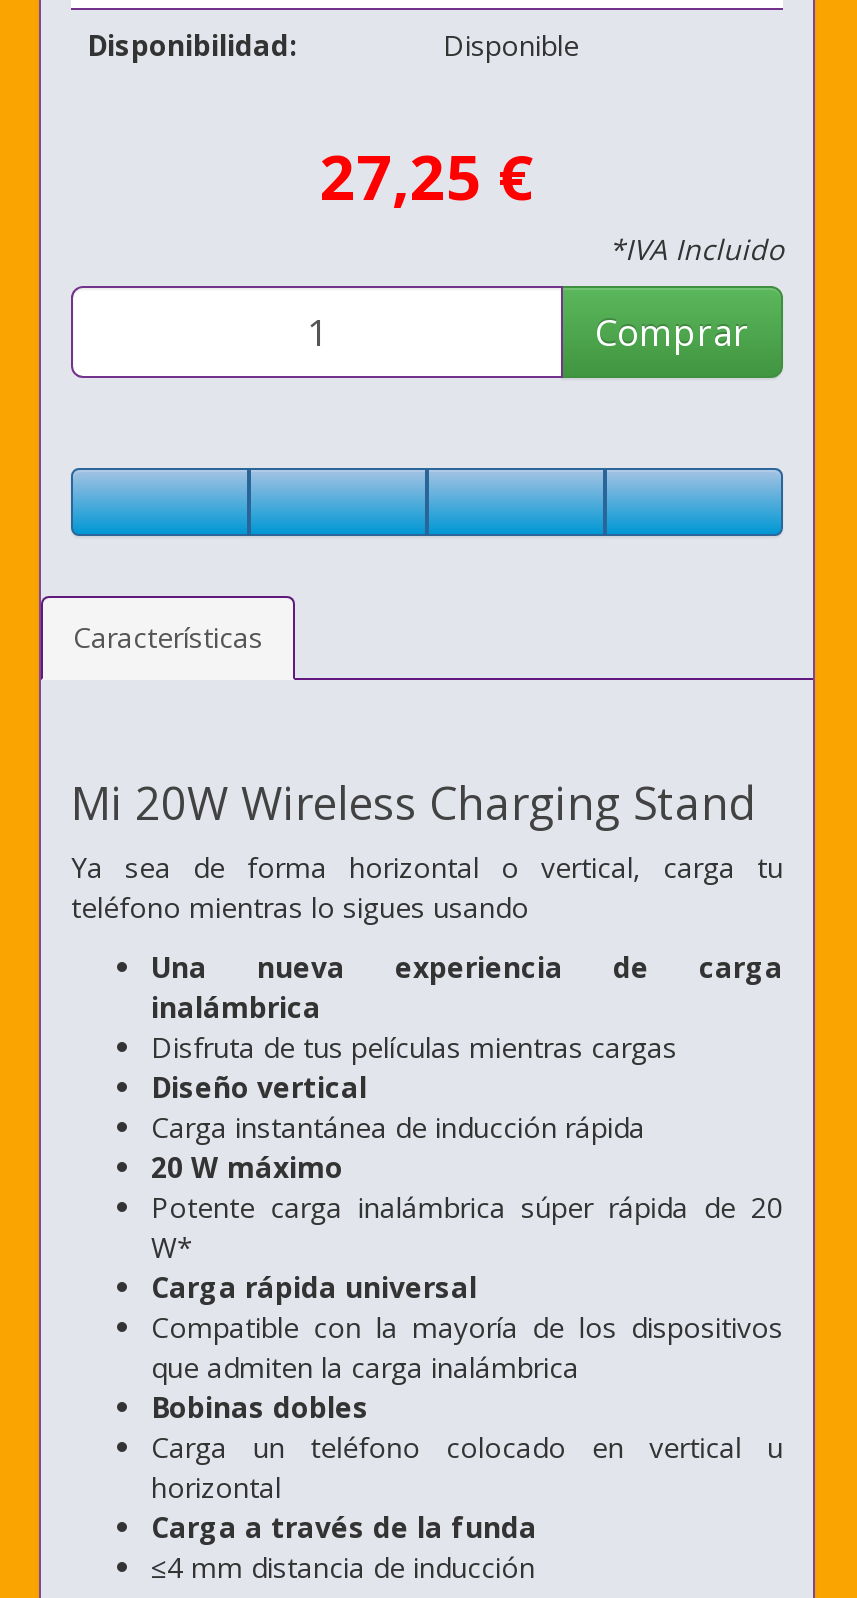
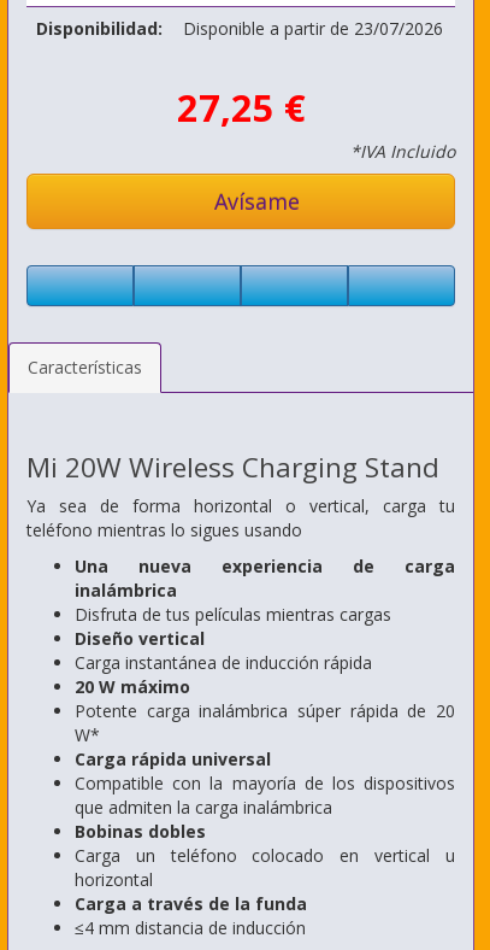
[443,25,579,63] Disponible -> [183,17,443,39] Disponible a partir de 23/07/2026
[595,307,749,355] Comprar -> [209,187,300,215] Avísame

